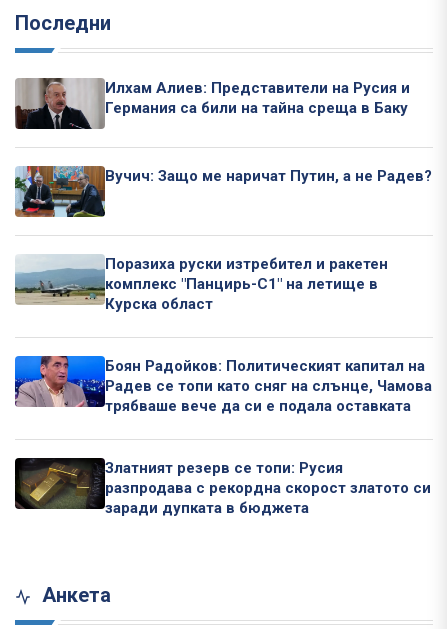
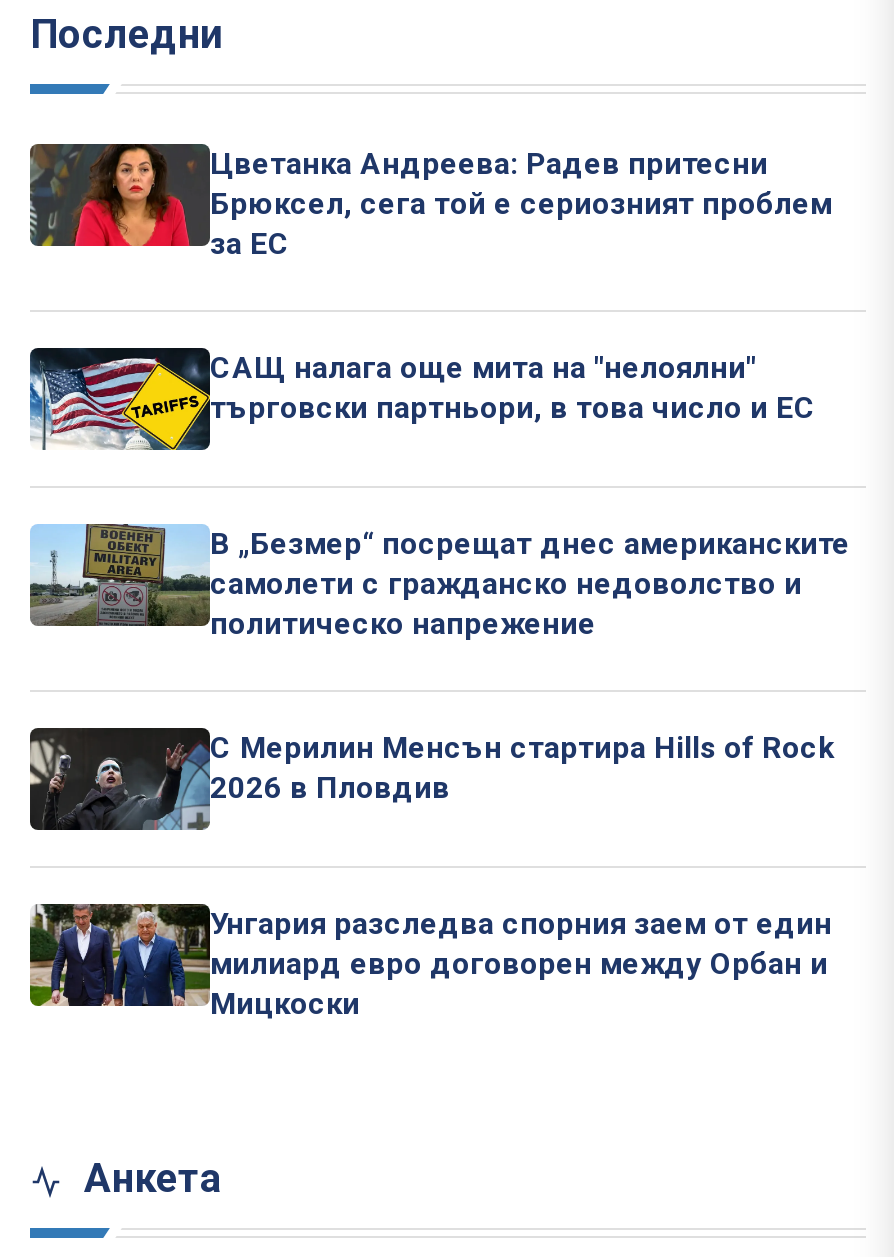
[16,78,410,130] [image] | Илхам Алиев: Представители на Русия и | Германия са били на тайна среща в Баку -> [30,142,832,263] [image] | Цветанка Андреева: Радев притесни | Брюксел, сега той е сериозният проблем | за ЕС
[14,165,432,231] [image] | Вучич: Защо ме наричат Путин, а не Радев? -> [28,320,816,452] [image] | САЩ налага още мита на "нелоялни" | търговски партньори, в това число и ЕС
[14,254,388,319] [image] | Поразиха руски изтребител и ракетен | комплекс "Панцирь-С1" на летище в | Курска област -> [28,498,850,643] [image] | В „Безмер“ посрещат днес американските | самолети с гражданско недоволство и | политическо напрежение
[14,355,432,421] [image] | Боян Радойков: Политическият капитал на | Радев се топи като сняг на слънце, Чамова | трябваше вече да си е подала оставката -> [28,700,834,832] [image] | С Мерилин Менсън стартира Hills of Rock | 2026 в Пловдив
[14,457,431,517] [image] | Златният резерв се топи: Русия | разпродава с рекордна скорост златото си | заради дупката в бюджета -> [28,902,832,1023] [image] | Унгария разследва спорния заем от един | милиард евро договорен между Орбан и | Мицкоски

